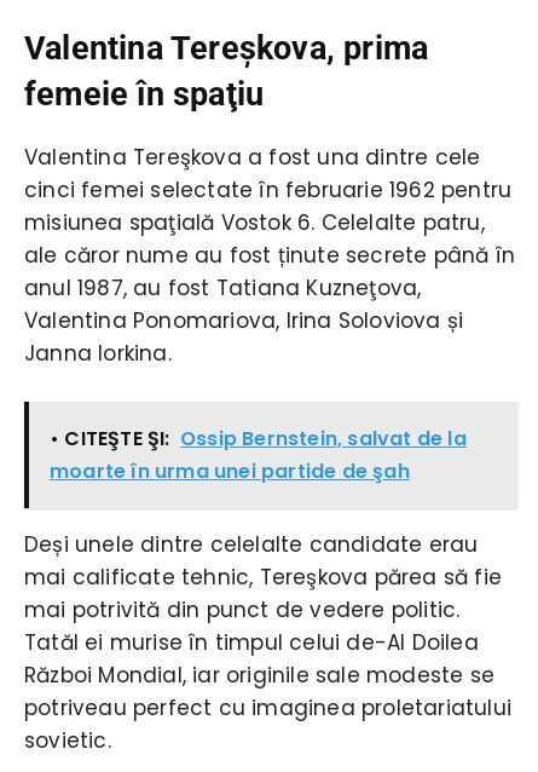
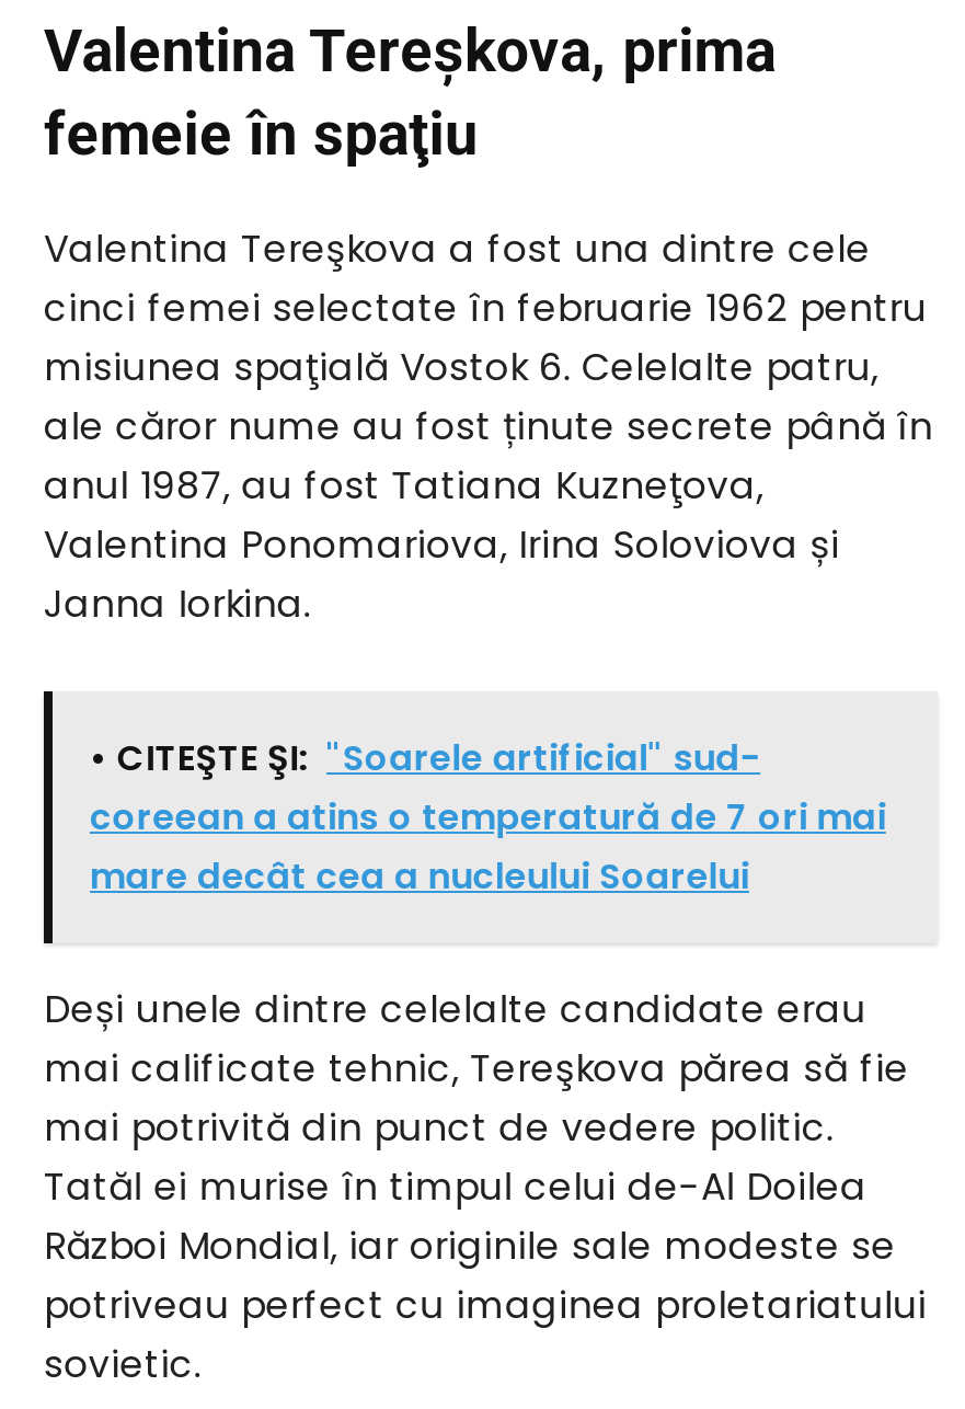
[50,425,466,485] • CITEŞTE ŞI: Ossip Bernstein, salvat de la | moarte în urma unei partide de şah -> [90,733,886,901] • CITEŞTE ŞI: "Soarele artificial" sud- | coreean a atins o temperatură de 7 ori mai | mare decât cea a nucleului Soarelui

